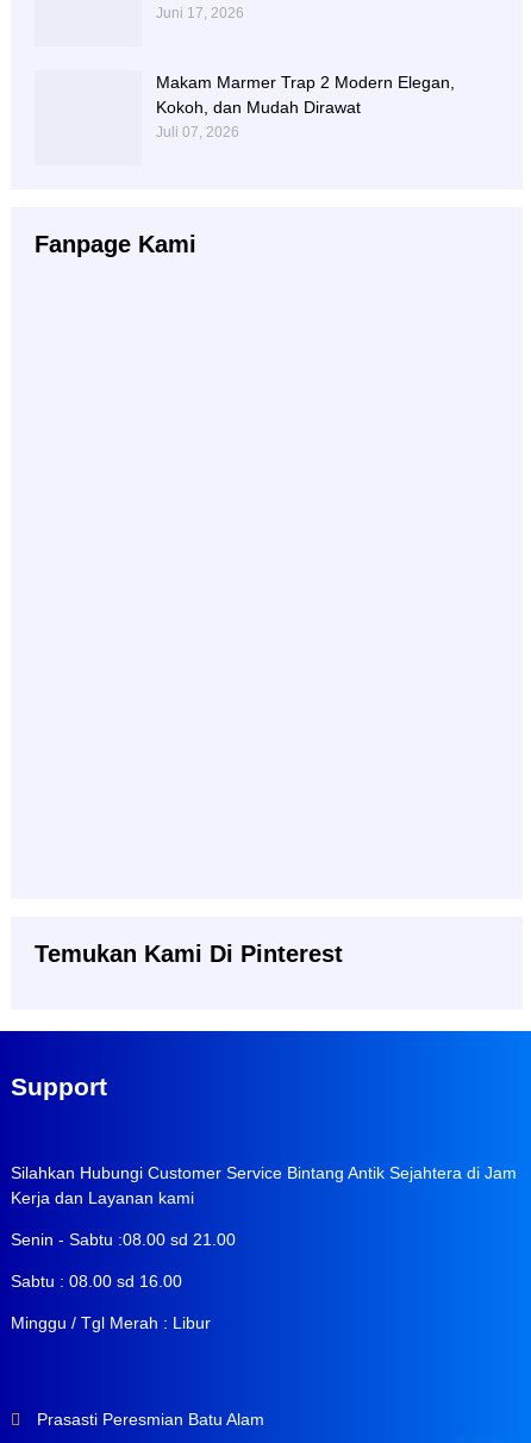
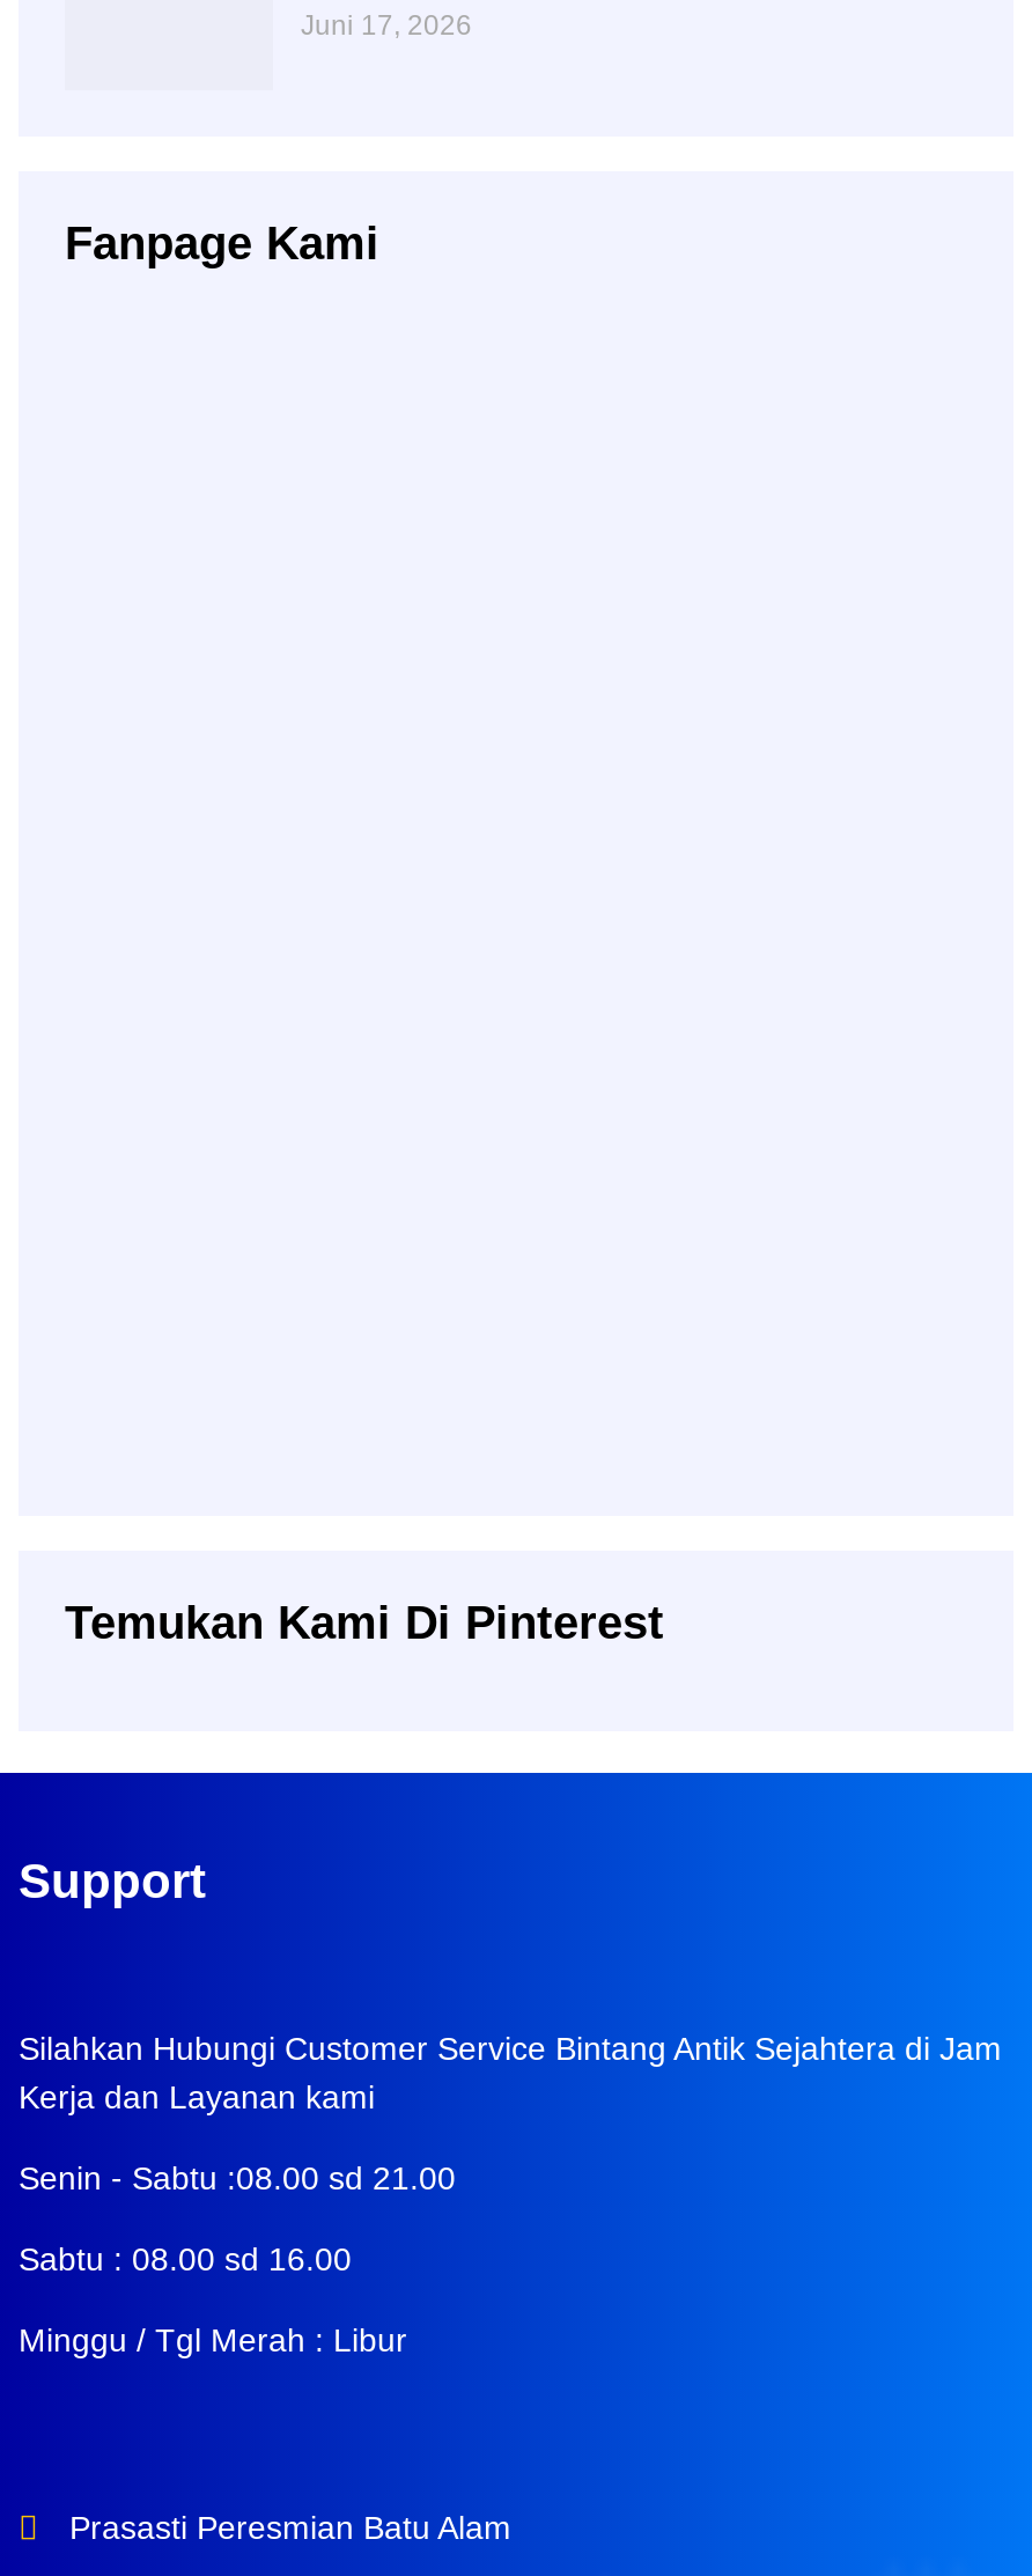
[156,73,455,140] Makam Marmer Trap 2 Modern Elegan, | Kokoh, dan Mudah Dirawat | Juli 07, 2026 -> none

